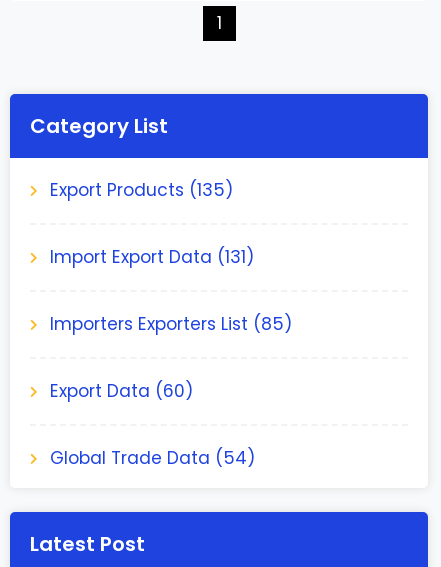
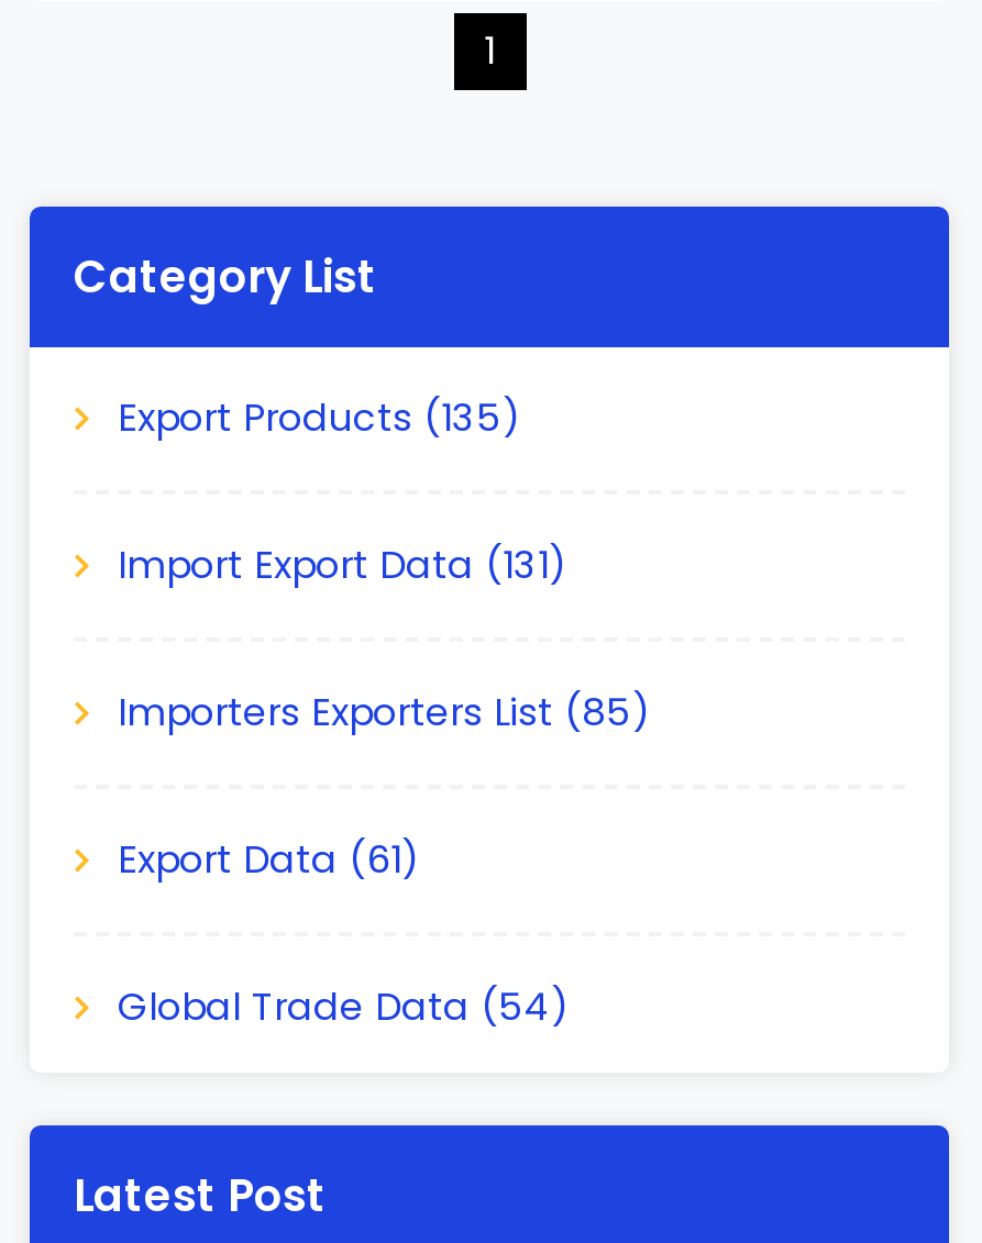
[50,379,193,403] Export Data (60) -> [118,833,419,886] Export Data (61)

